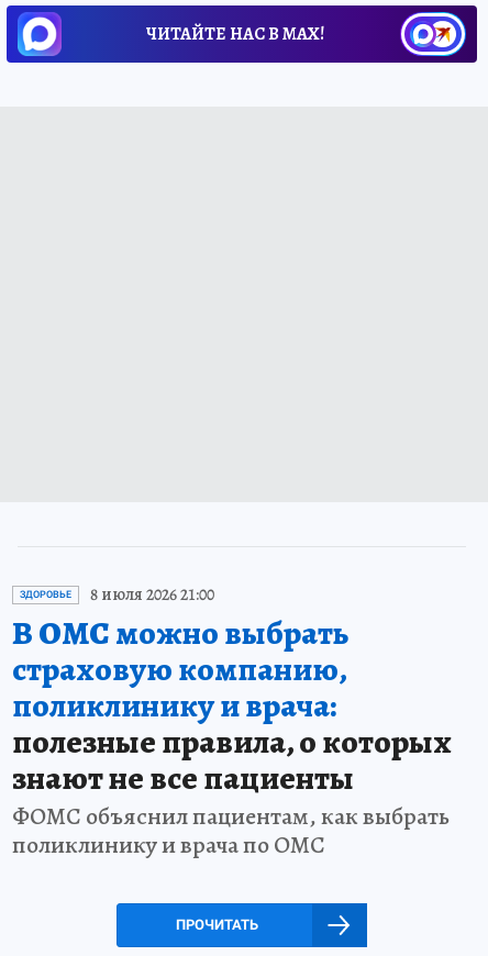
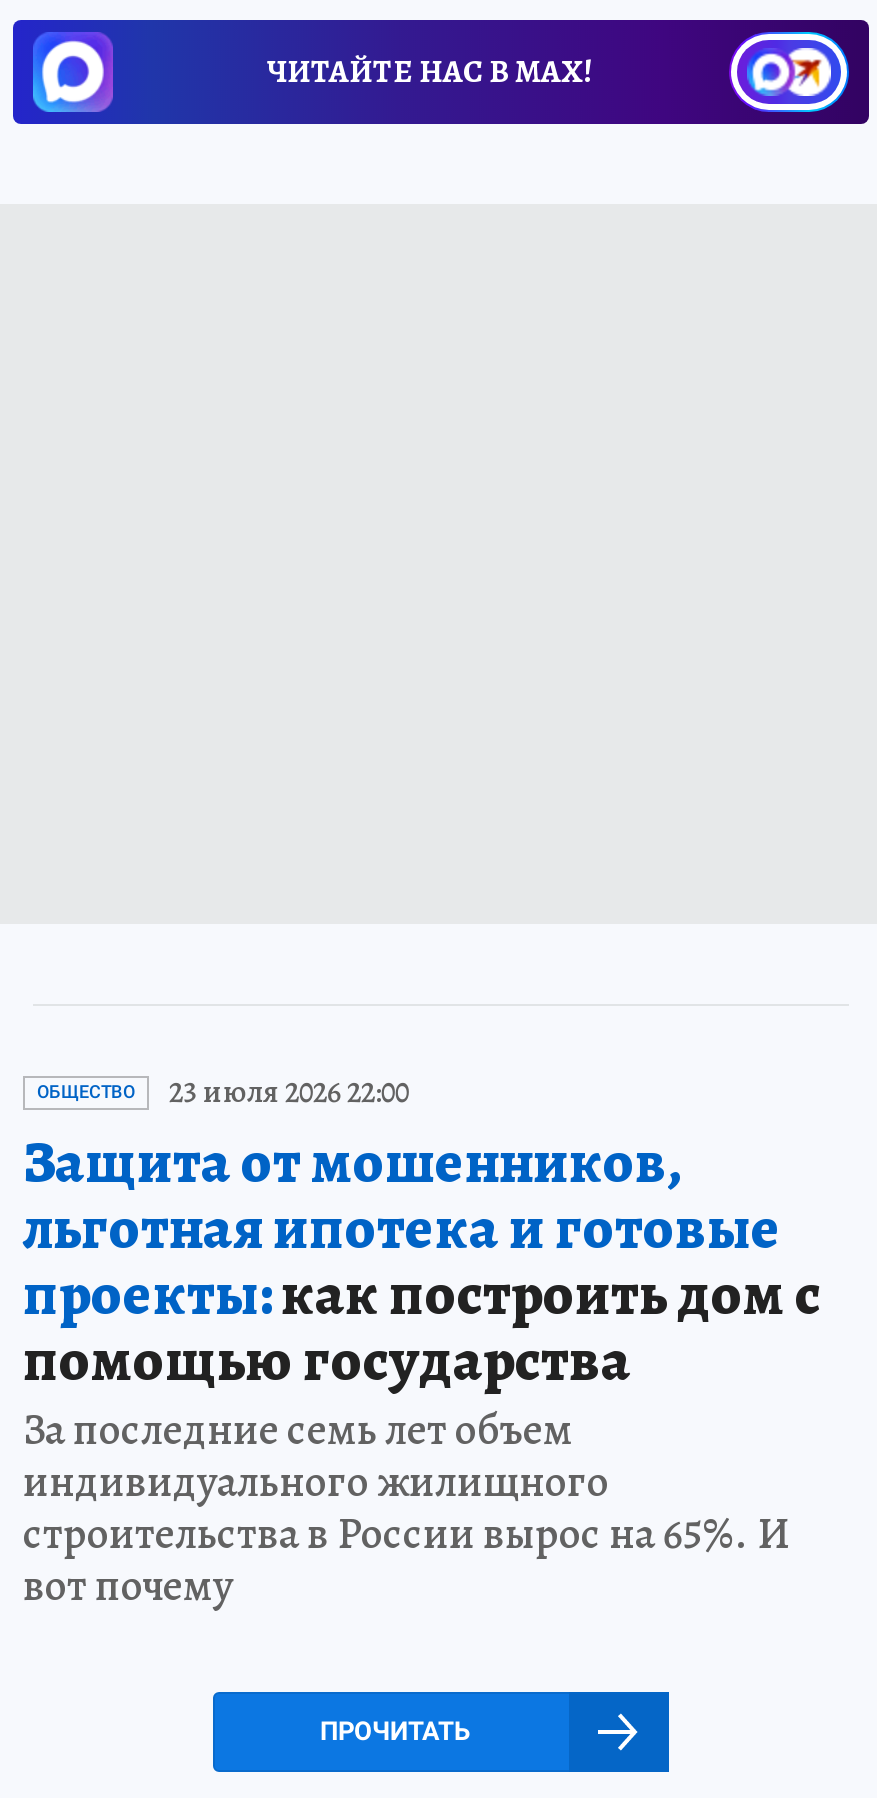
[12,583,452,862] ЗДОРОВЬЕ | 8 июля 2026 21:00 | В ОМС можно выбрать | страховую компанию, | поликлинику и врача: | полезные правила, о которых | знают не все пациенты | ФОМС объяснил пациентам, как выбрать | поликлинику и врача по ОМС -> [23,1071,821,1617] ОБЩЕСТВО | 23 июля 2026 22:00 | Защита от мошенников, | льготная ипотека и готовые | проекты:как построить дом с | помощью государства | За последние семь лет объем | индивидуального жилищного | строительства в России вырос на 65%. И | вот почему

